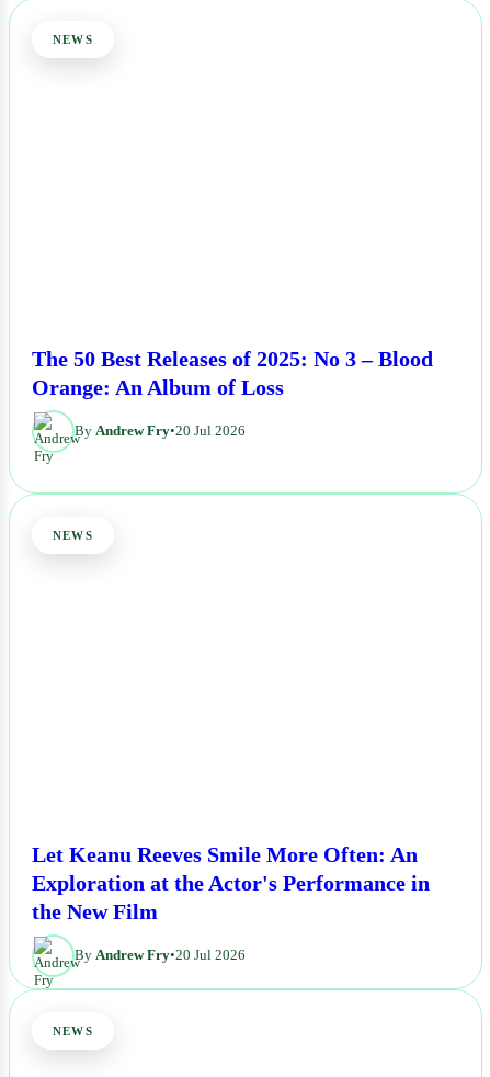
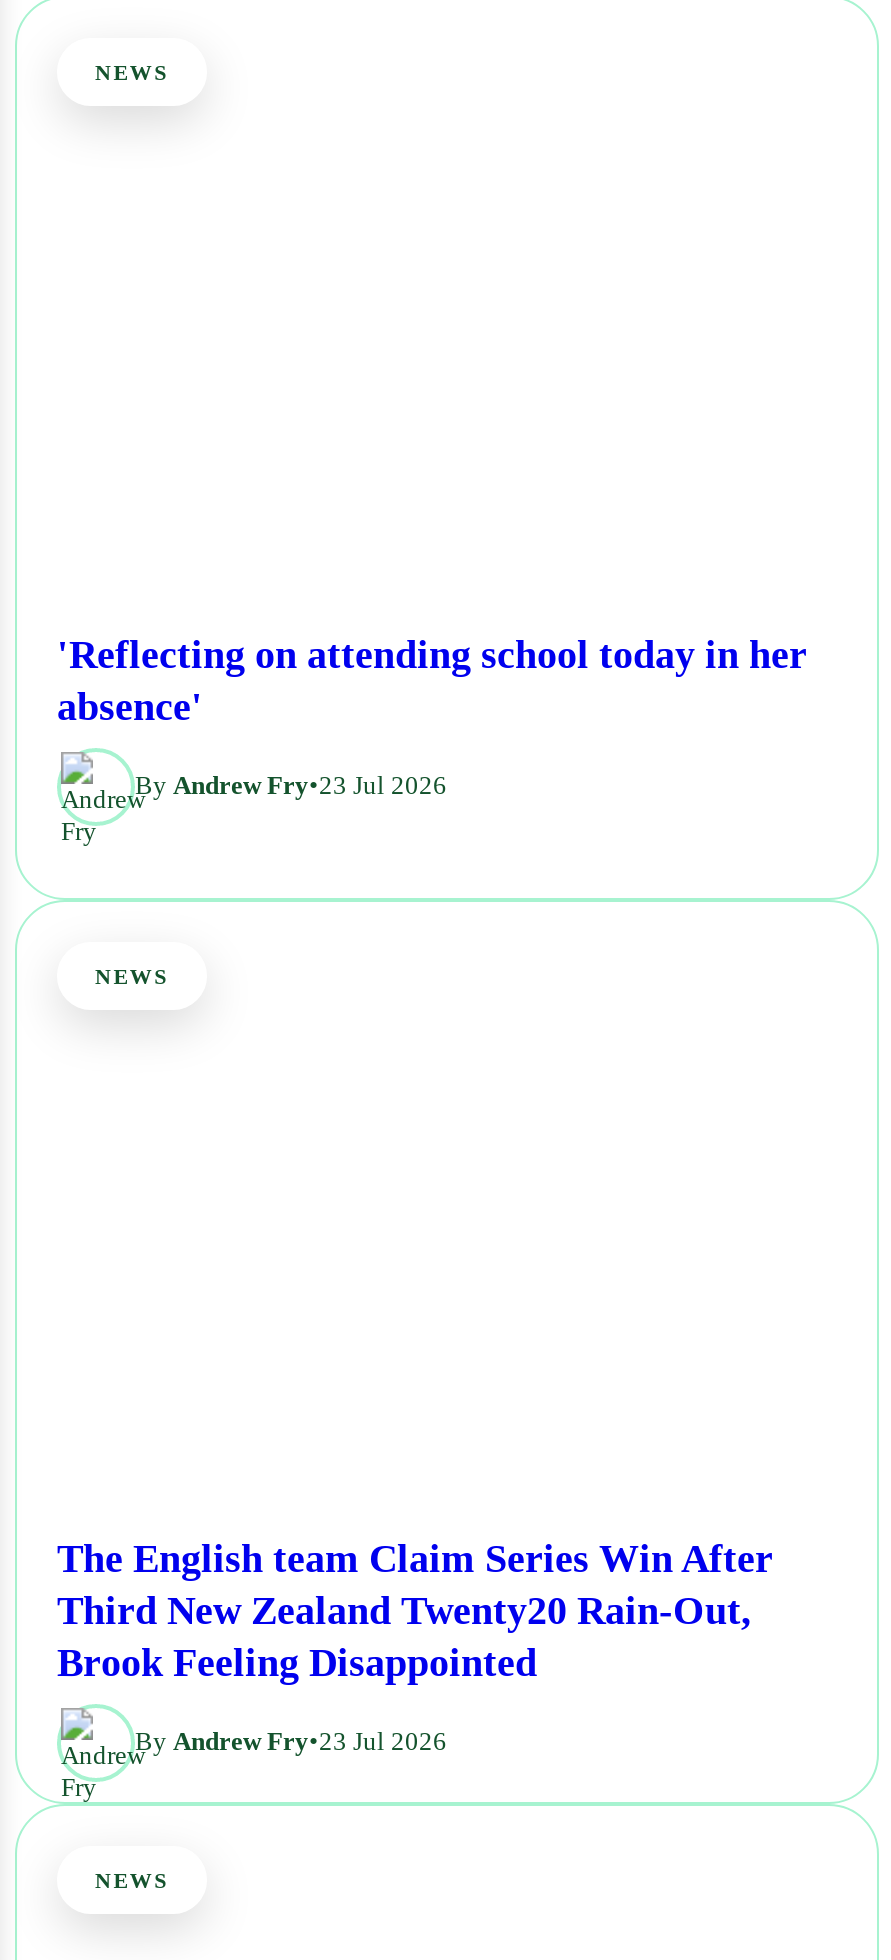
[32,346,433,399] The 50 Best Releases of 2025: No 3 – Blood | Orange: An Album of Loss -> [57,632,807,728] 'Reflecting on attending school today in her | absence'
[75,423,246,439] By Andrew Fry•20 Jul 2026 -> [135,771,447,801] By Andrew Fry•23 Jul 2026
[32,842,430,923] Let Keanu Reeves Smile More Often: An | Exploration at the Actor's Performance in | the New Film -> [57,1536,773,1684] The English team Claim Series Win After | Third New Zealand Twenty20 Rain-Out, | Brook Feeling Disappointed
[75,947,246,963] By Andrew Fry•20 Jul 2026 -> [135,1727,447,1757] By Andrew Fry•23 Jul 2026

